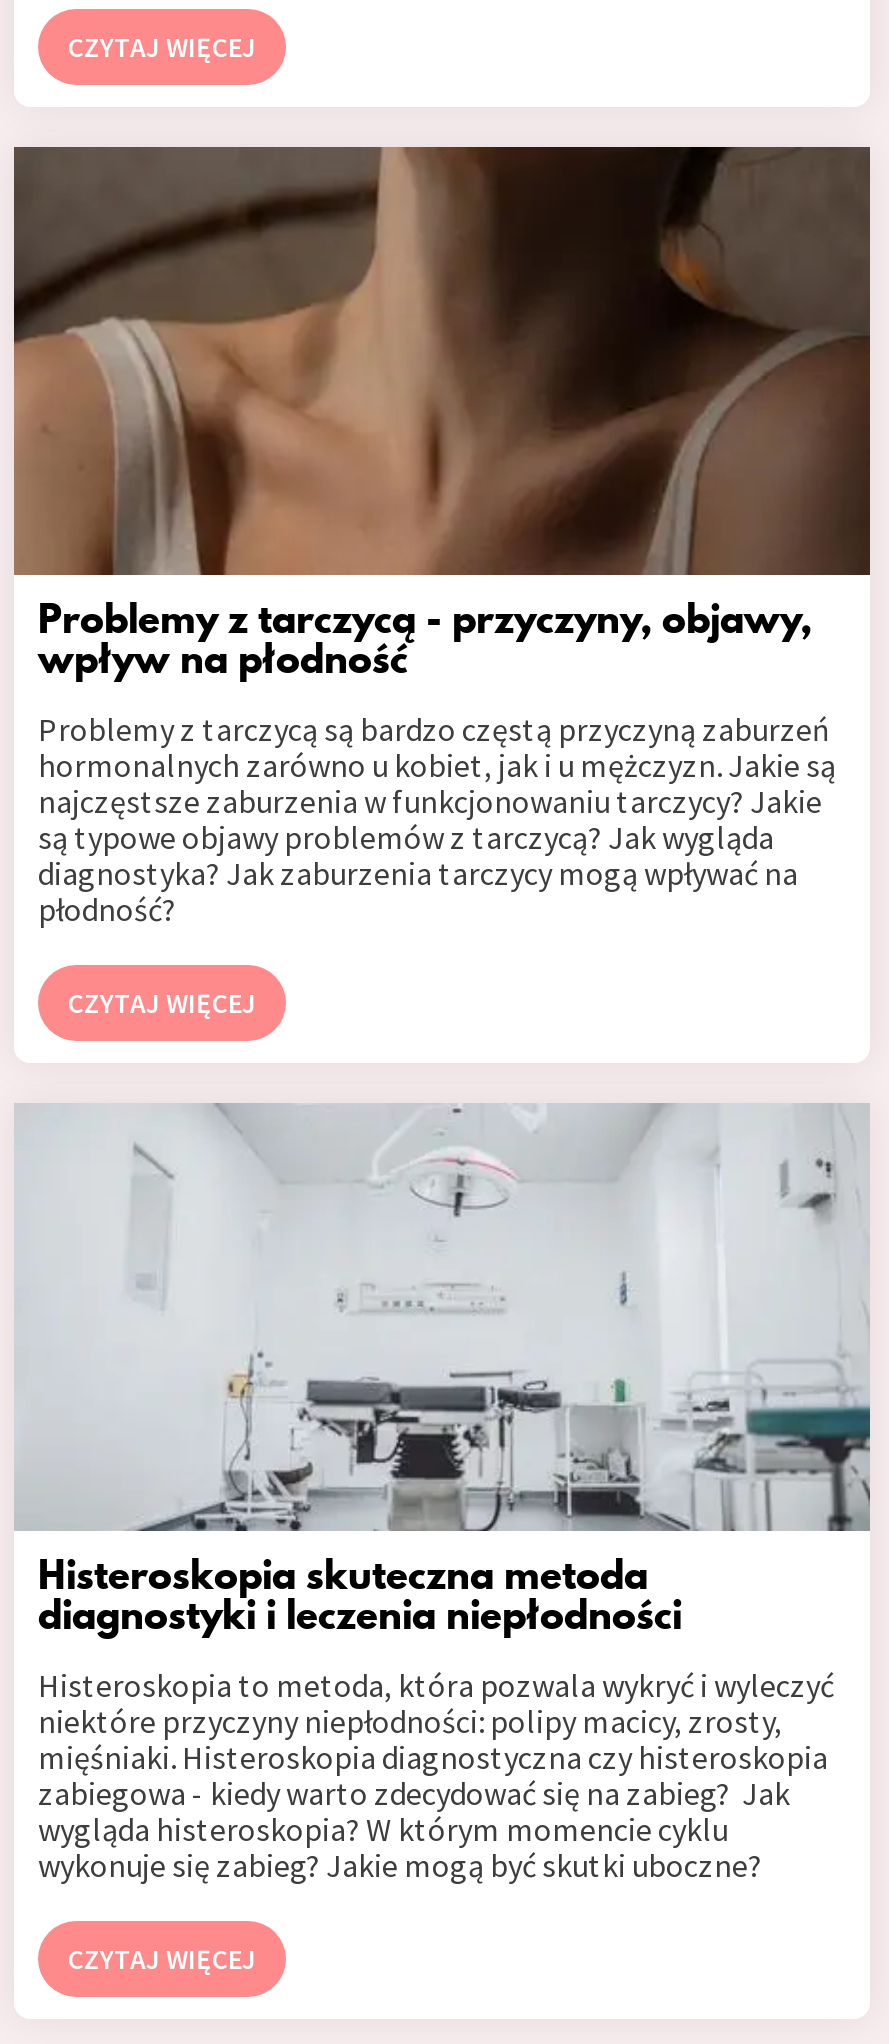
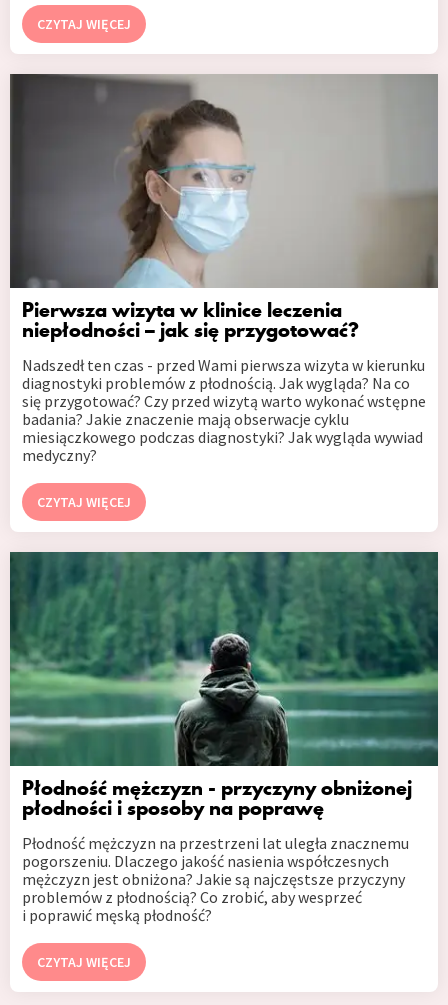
[12,147,870,929] [image] | Problemy z tarczycą - przyczyny, objawy, | wpływ na płodność | Problemy z tarczycą są bardzo częstą przyczyną zaburzeń | hormonalnych zarówno u kobiet, jak i u mężczyzn. Jakie są | najczęstsze zaburzenia w funkcjonowaniu tarczycy? Jakie | są typowe objawy problemów z tarczycą? Jak wygląda | diagnostyka? Jak zaburzenia tarczycy mogą wpływać na | płodność? -> [9,74,438,465] [image] | Pierwsza wizyta w klinice leczenia | niepłodności – jak się przygotować? | Nadszedł ten czas - przed Wami pierwsza wizyta w kierunku | diagnostyki problemów z płodnością. Jak wygląda? Na co | się przygotować? Czy przed wizytą warto wykonać wstępne | badania? Jakie znaczenie mają obserwacje cyklu | miesiączkowego podczas diagnostyki? Jak wygląda wywiad | medyczny?
[14,1103,870,1885] [image] | Histeroskopia skuteczna metoda | diagnostyki i leczenia niepłodności | Histeroskopia to metoda, która pozwala wykryć i wyleczyć | niektóre przyczyny niepłodności: polipy macicy, zrosty, | mięśniaki. Histeroskopia diagnostyczna czy histeroskopia | zabiegowa - kiedy warto zdecydować się na zabieg? Jak | wygląda histeroskopia? W którym momencie cyklu | wykonuje się zabieg? Jakie mogą być skutki uboczne? -> [9,551,439,925] [image] | Płodność mężczyzn - przyczyny obniżonej | płodności i sposoby na poprawę | Płodność mężczyzn na przestrzeni lat uległa znacznemu | pogorszeniu. Dlaczego jakość nasienia współczesnych | mężczyzn jest obniżona? Jakie są najczęstsze przyczyny | problemów z płodnością? Co zrobić, aby wesprzeć | i poprawić męską płodność?

